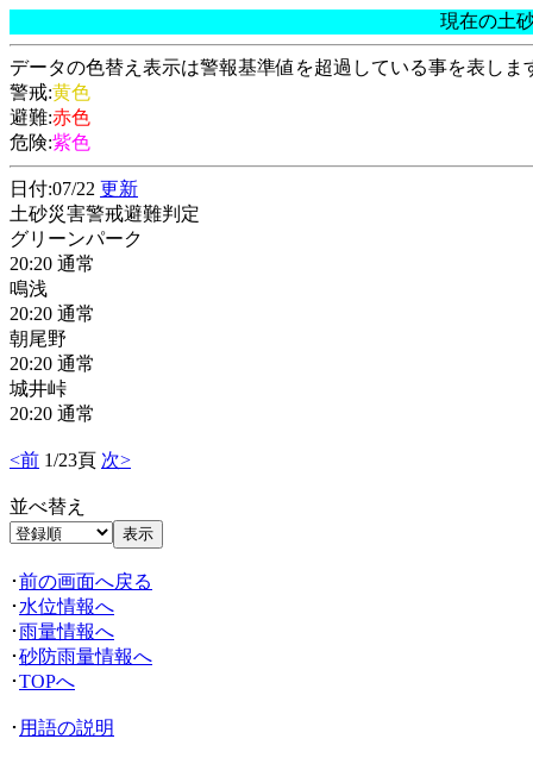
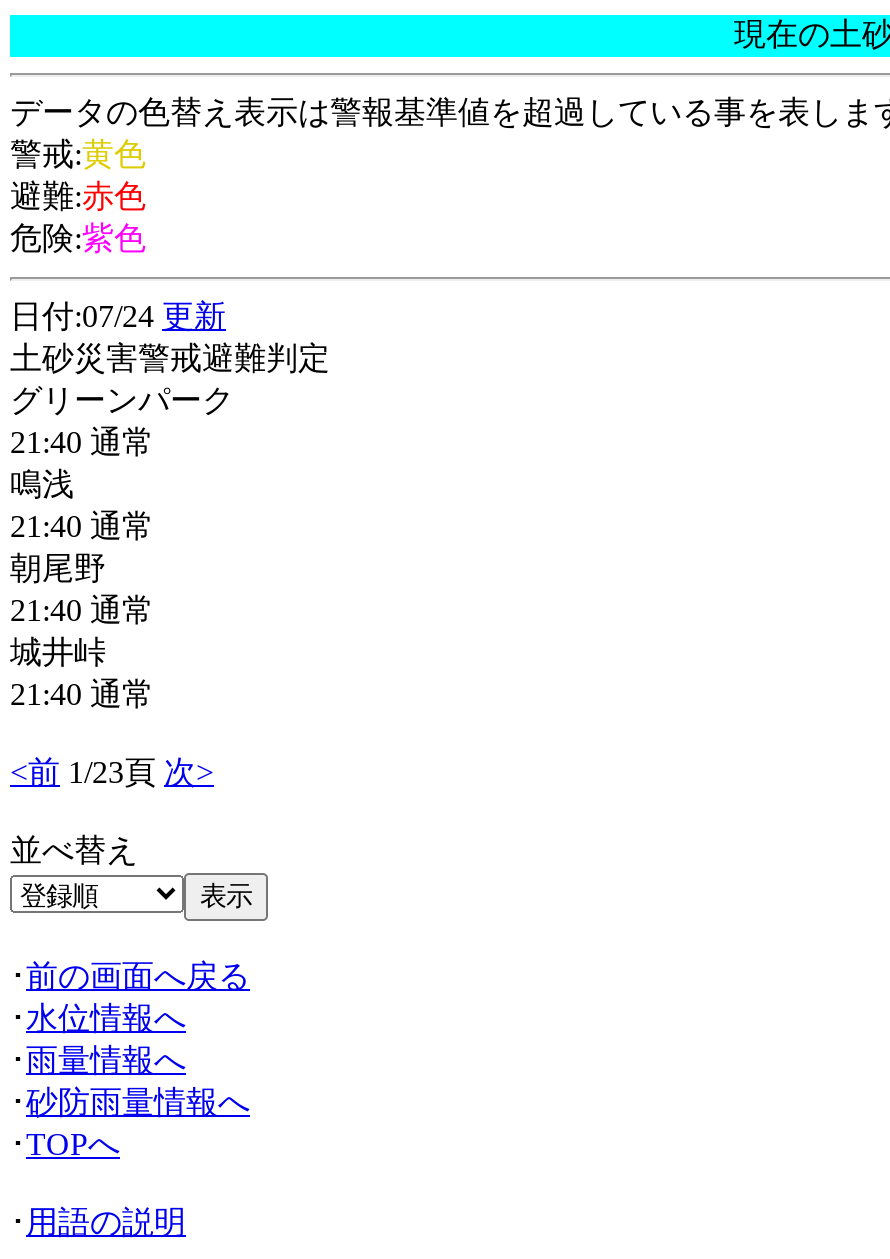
[10,179,138,199] 日付:07/22更新 -> [10,299,226,333] 日付:07/24更新
[10,253,95,274] 20:20 通常 -> [10,425,154,459] 21:40 通常
[10,303,95,324] 20:20 通常 -> [10,509,154,543] 21:40 通常
[10,353,95,374] 20:20 通常 -> [10,593,154,627] 21:40 通常
[10,403,95,424] 20:20 通常 -> [10,677,154,711] 21:40 通常

